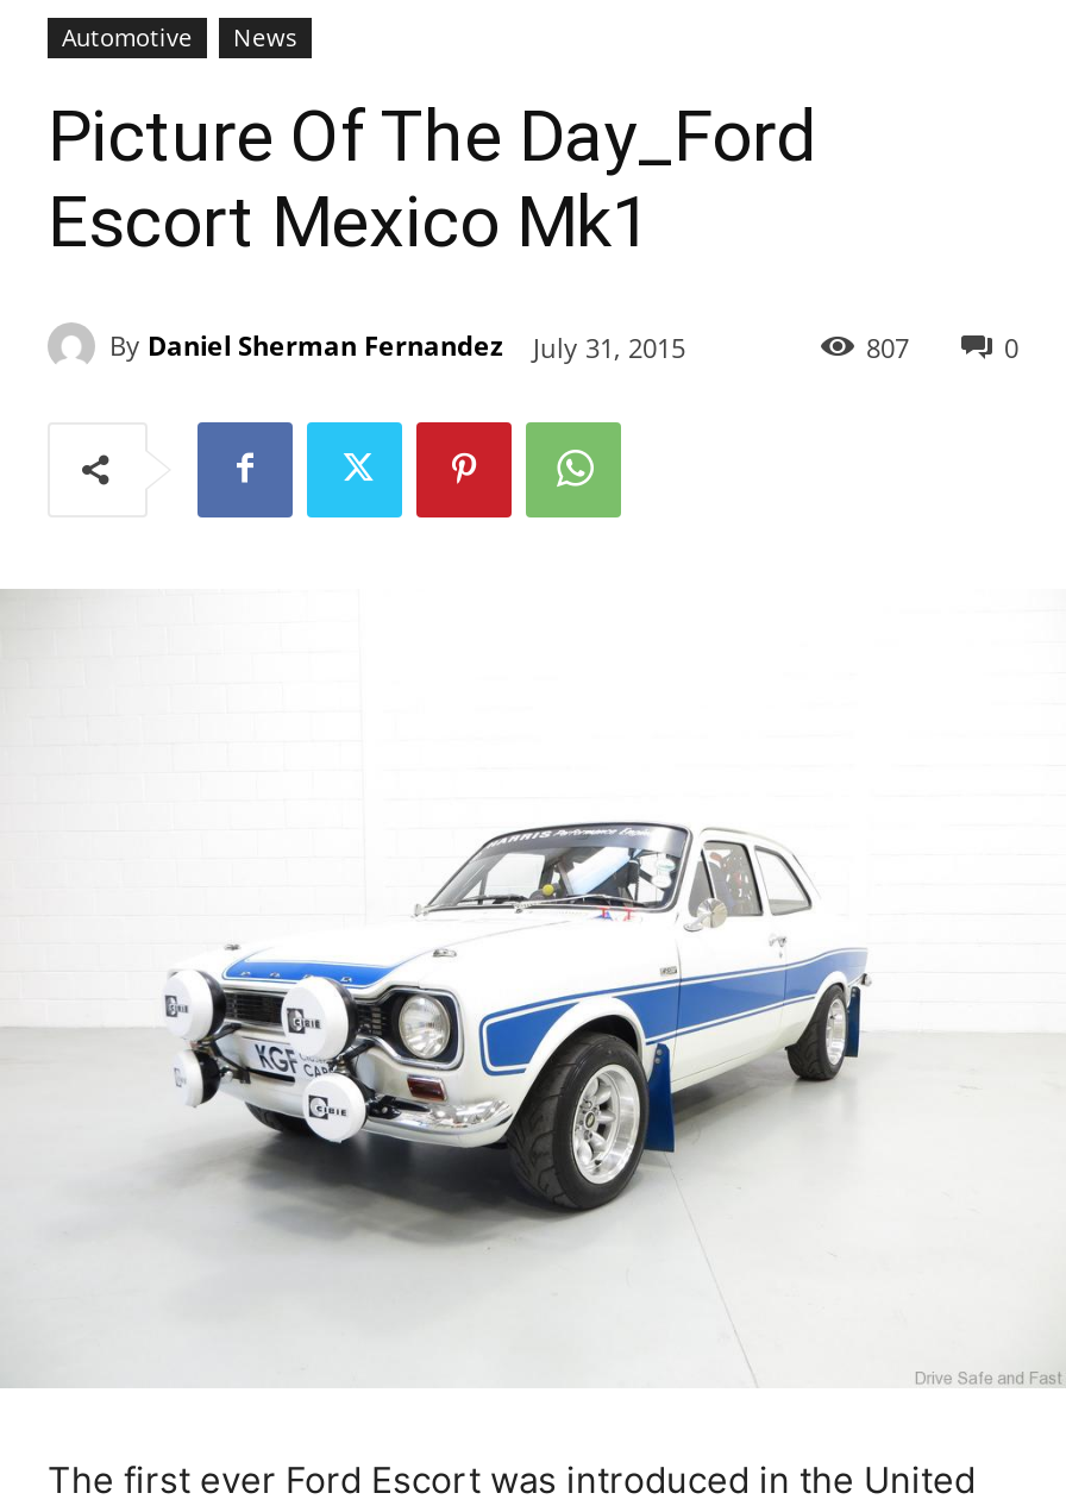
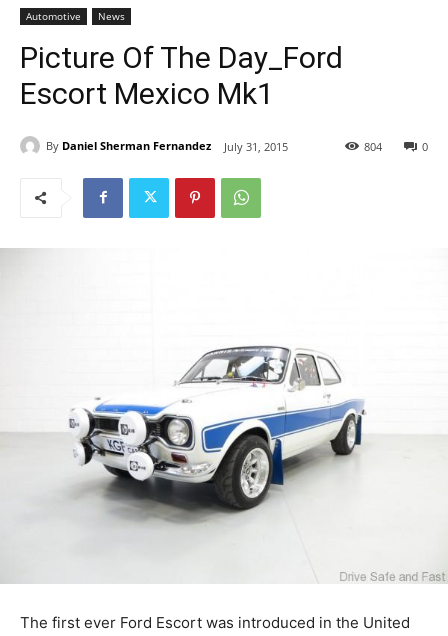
[866,329,909,365] 807 -> [364,139,382,154] 804

